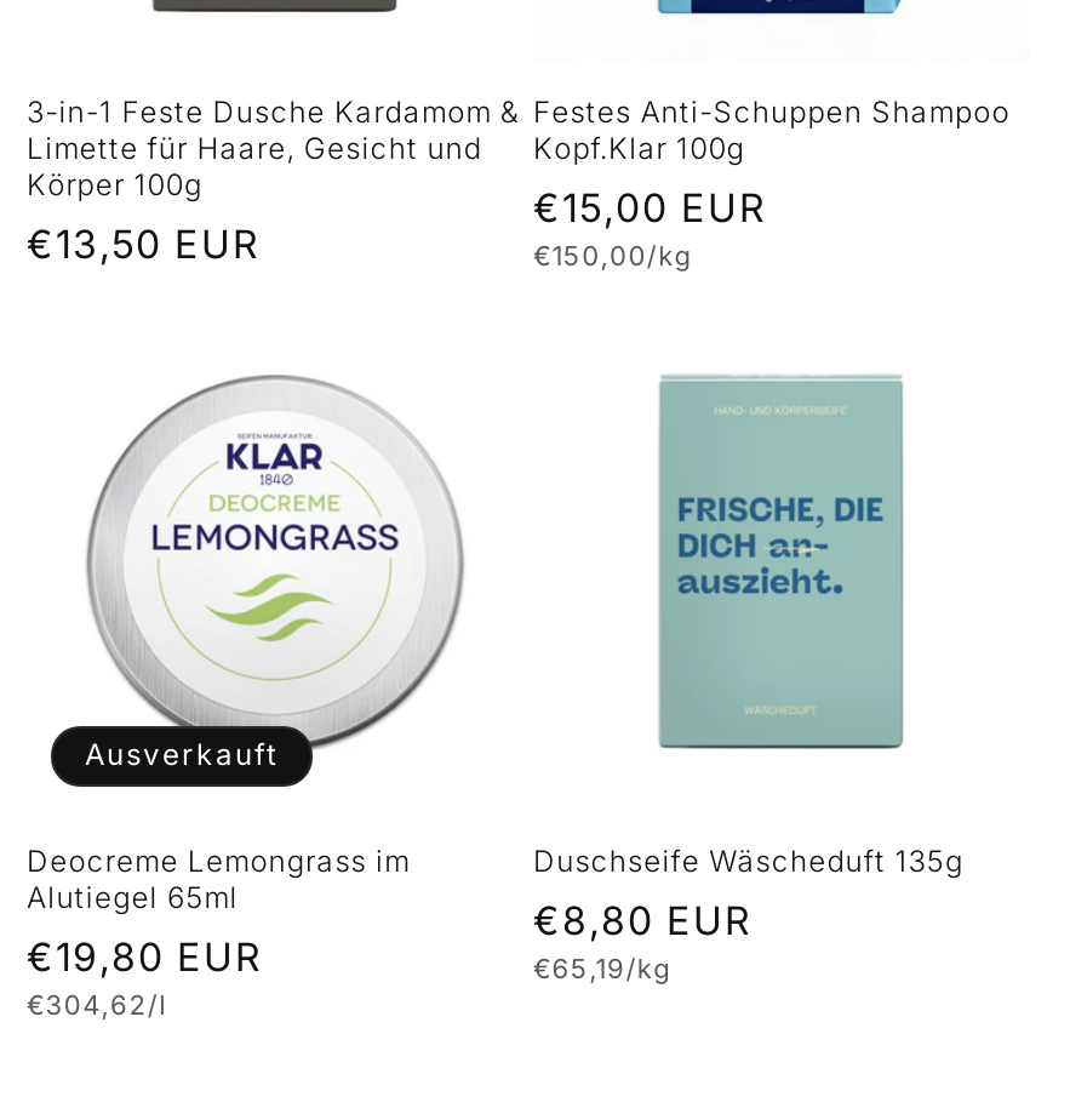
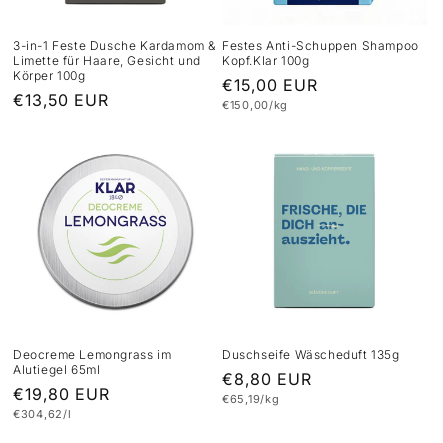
[85,735,279,771] Ausverkauft -> none

